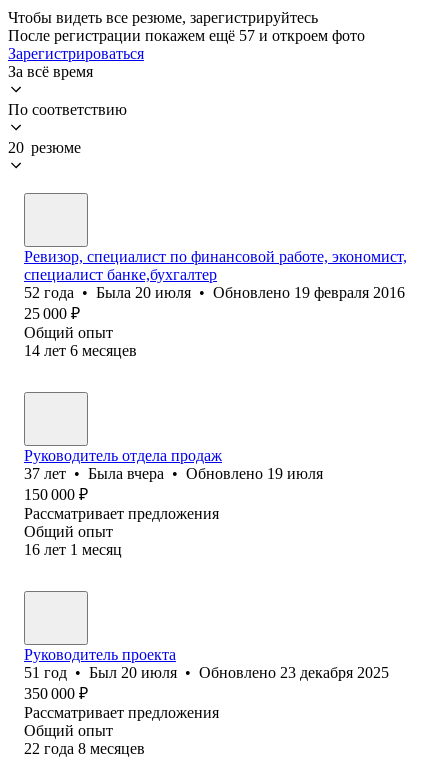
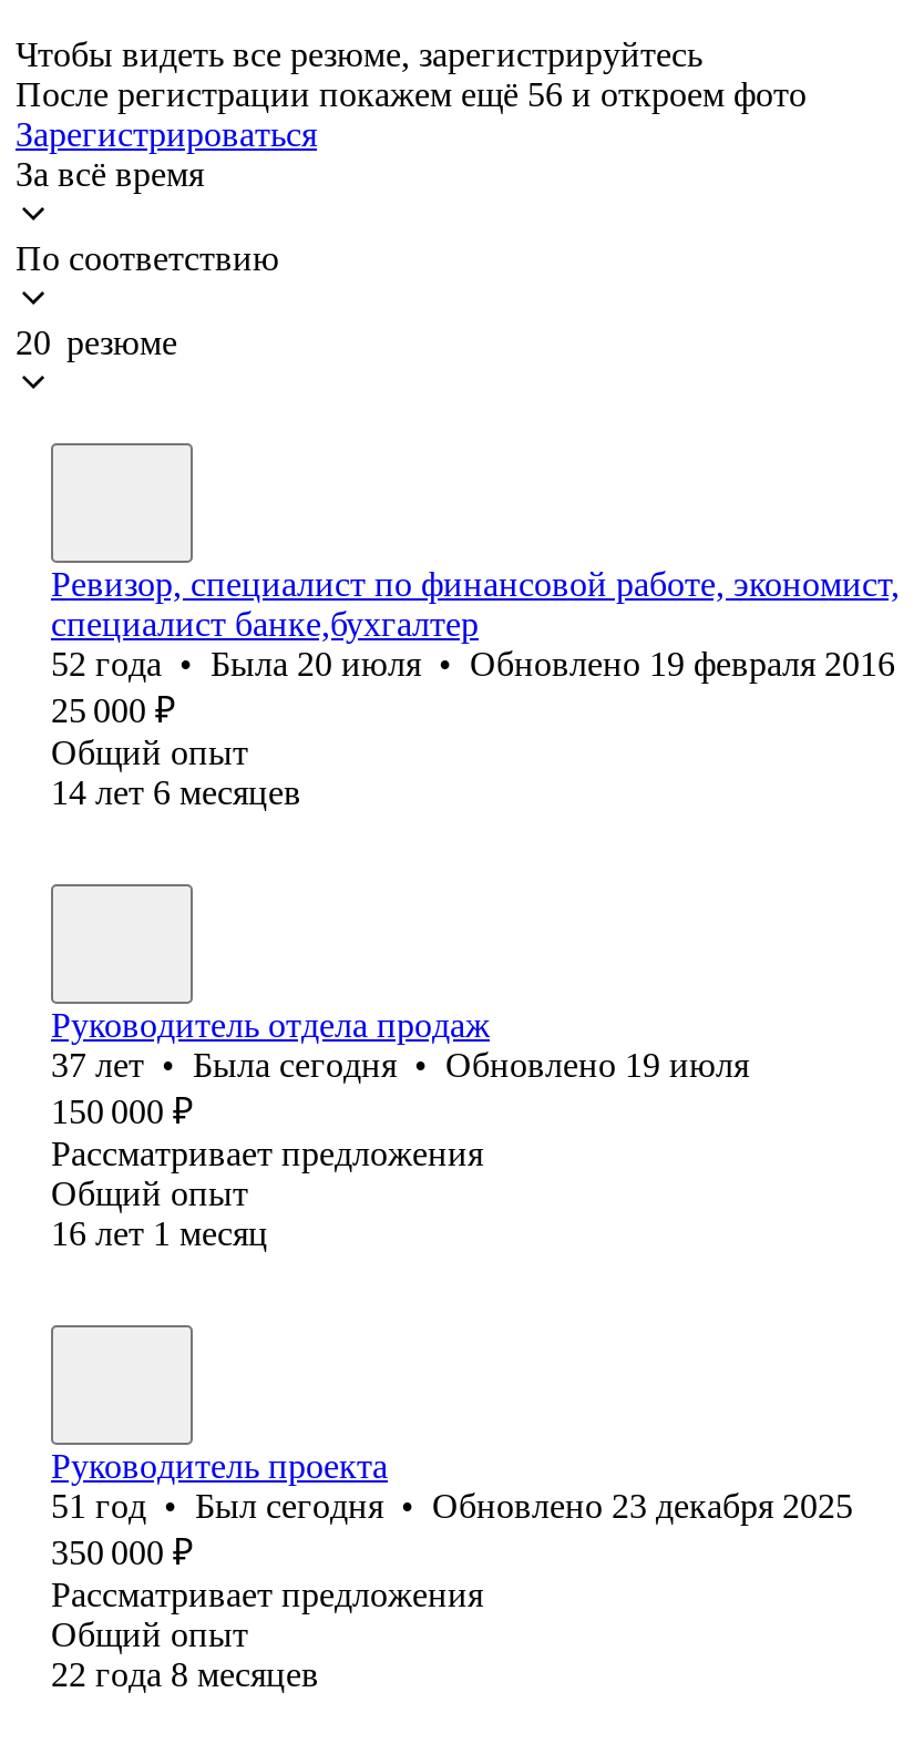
[8,27,365,44] После регистрации покажем ещё 57 и откроем фото -> [16,75,807,113] После регистрации покажем ещё 56 и откроем фото
[24,465,323,482] 37 лет • Была вчера • Обновлено 19 июля -> [51,1046,749,1083] 37 лет • Была сегодня • Обновлено 19 июля
[24,664,389,681] 51 год • Был 20 июля • Обновлено 23 декабря 2025 -> [51,1487,853,1524] 51 год • Был сегодня • Обновлено 23 декабря 2025

